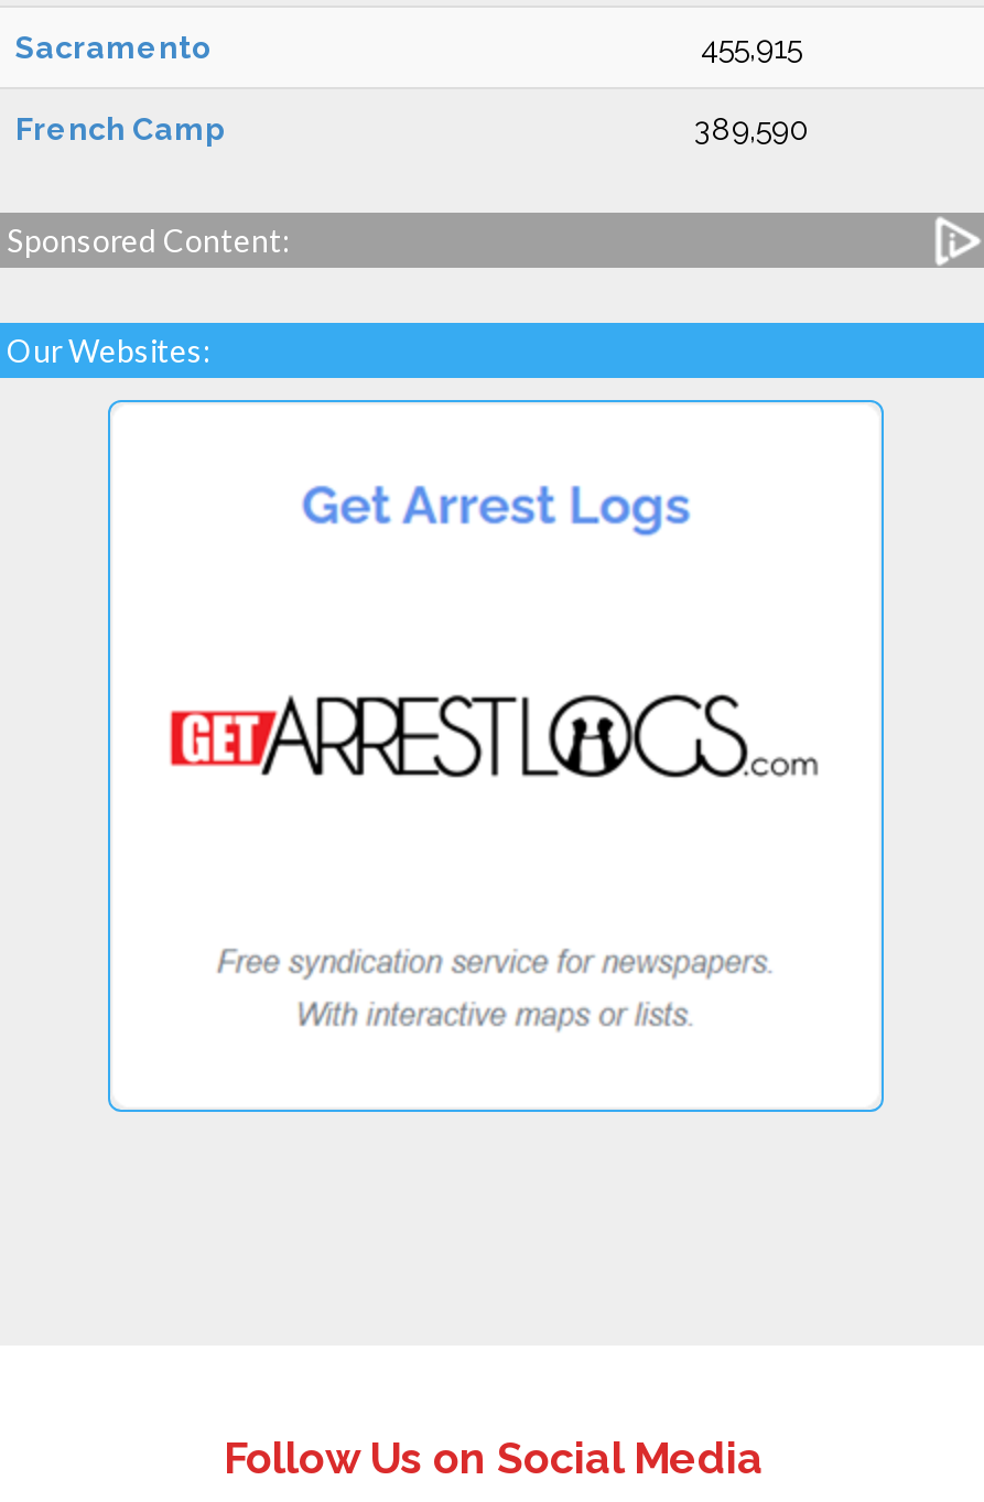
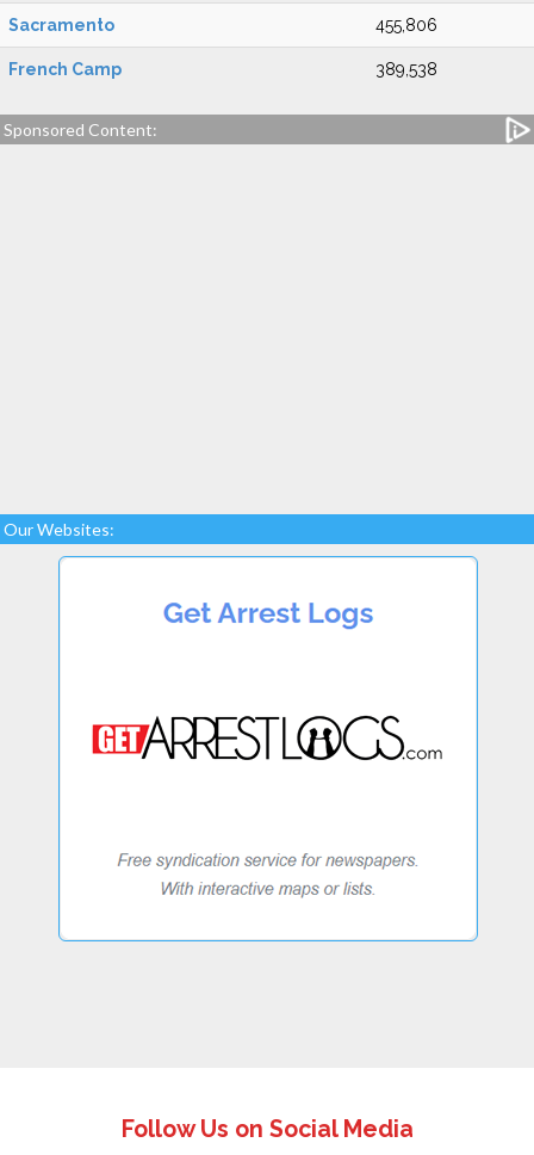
[701,30,802,65] 455,915 -> [375,16,437,35] 455,806
[694,111,809,147] 389,590 -> [375,60,437,79] 389,538

